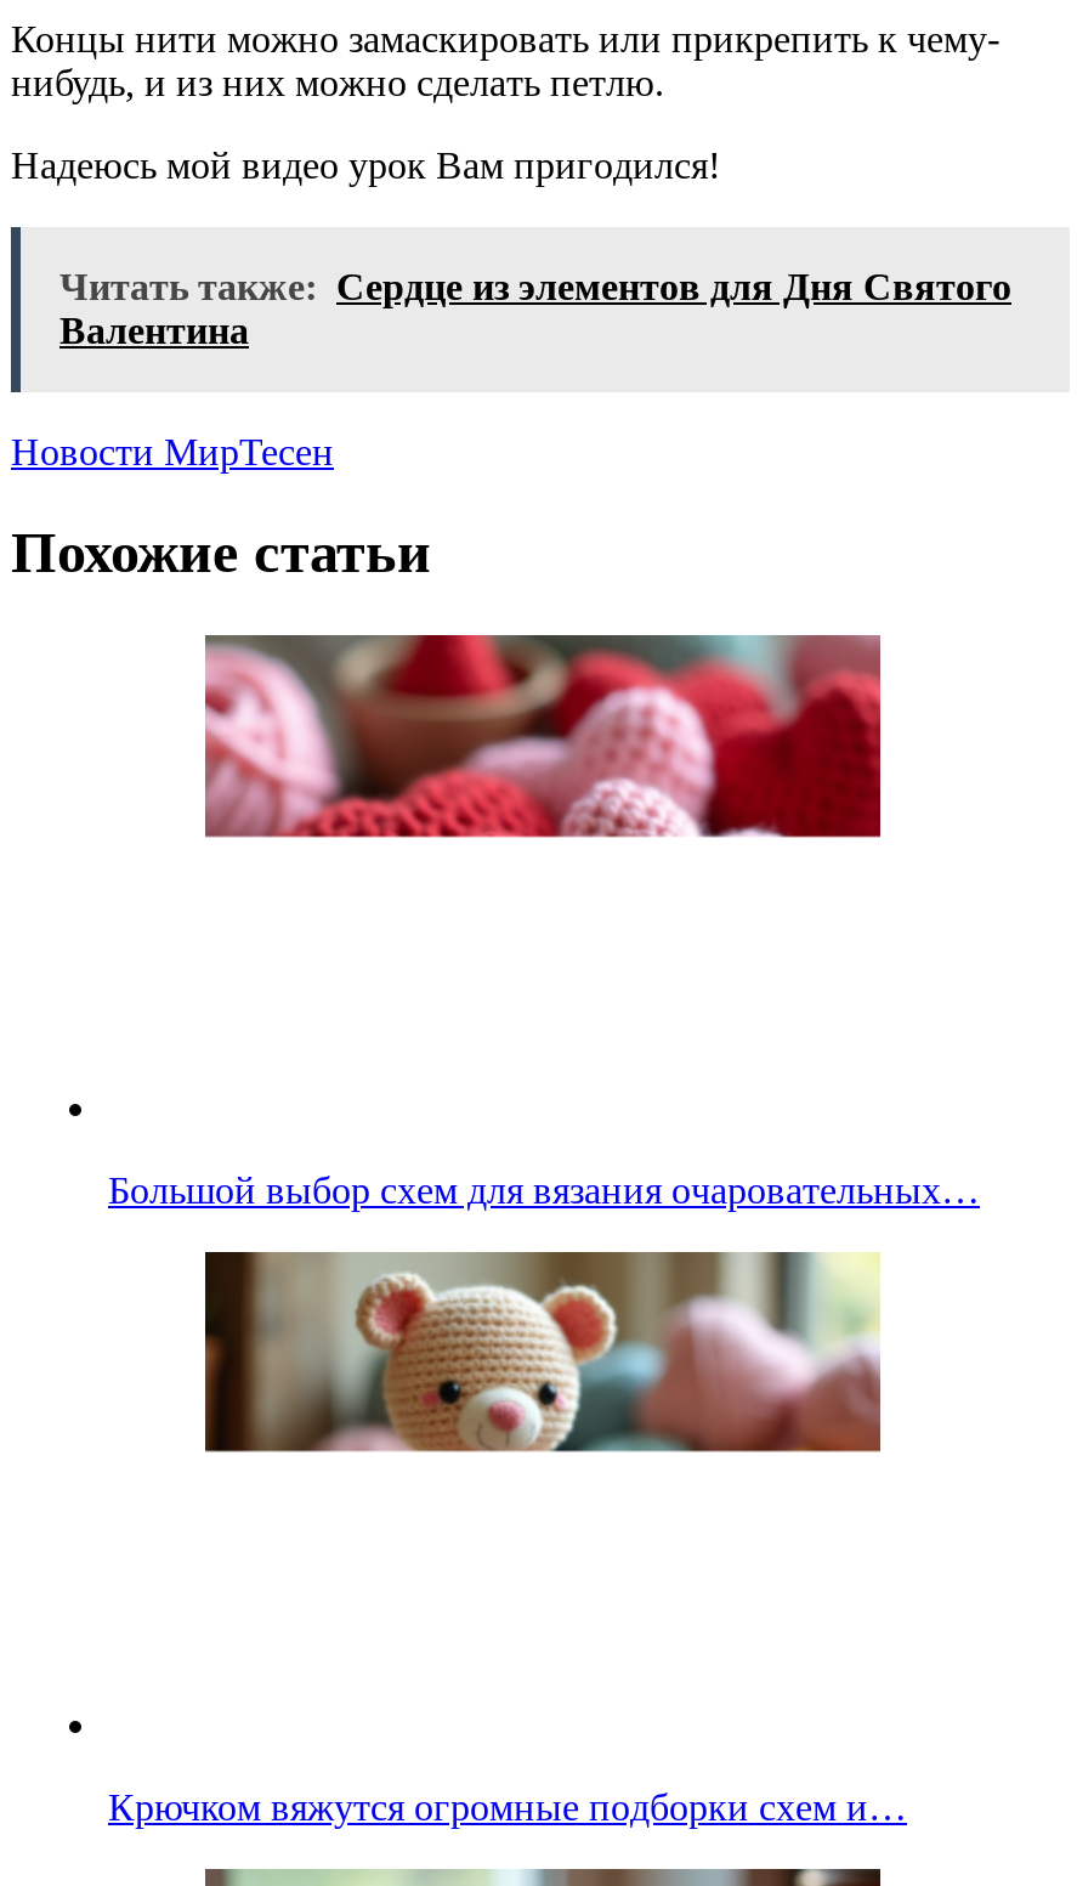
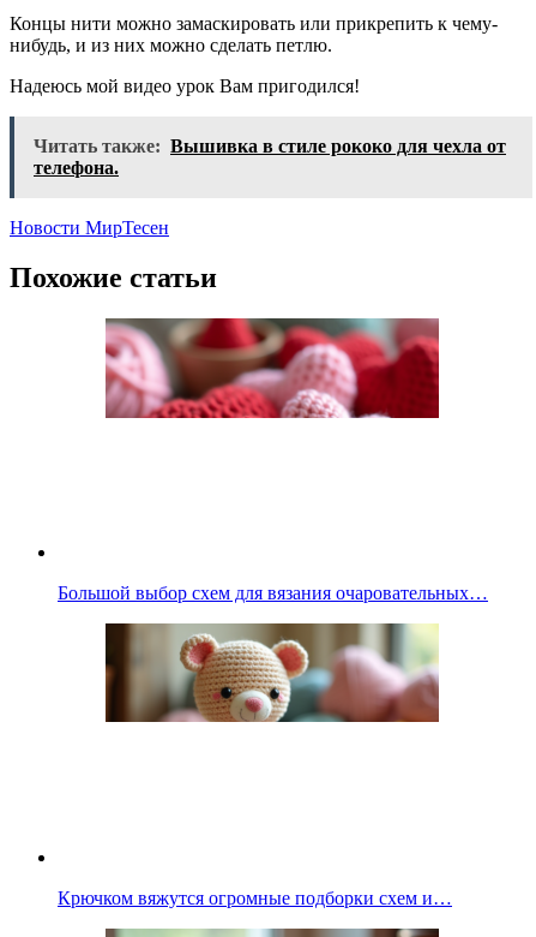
[59,265,1011,350] Читать также: Сердце из элементов для Дня Святого | Валентина -> [34,135,506,177] Читать также: Вышивка в стиле рококо для чехла от | телефона.

